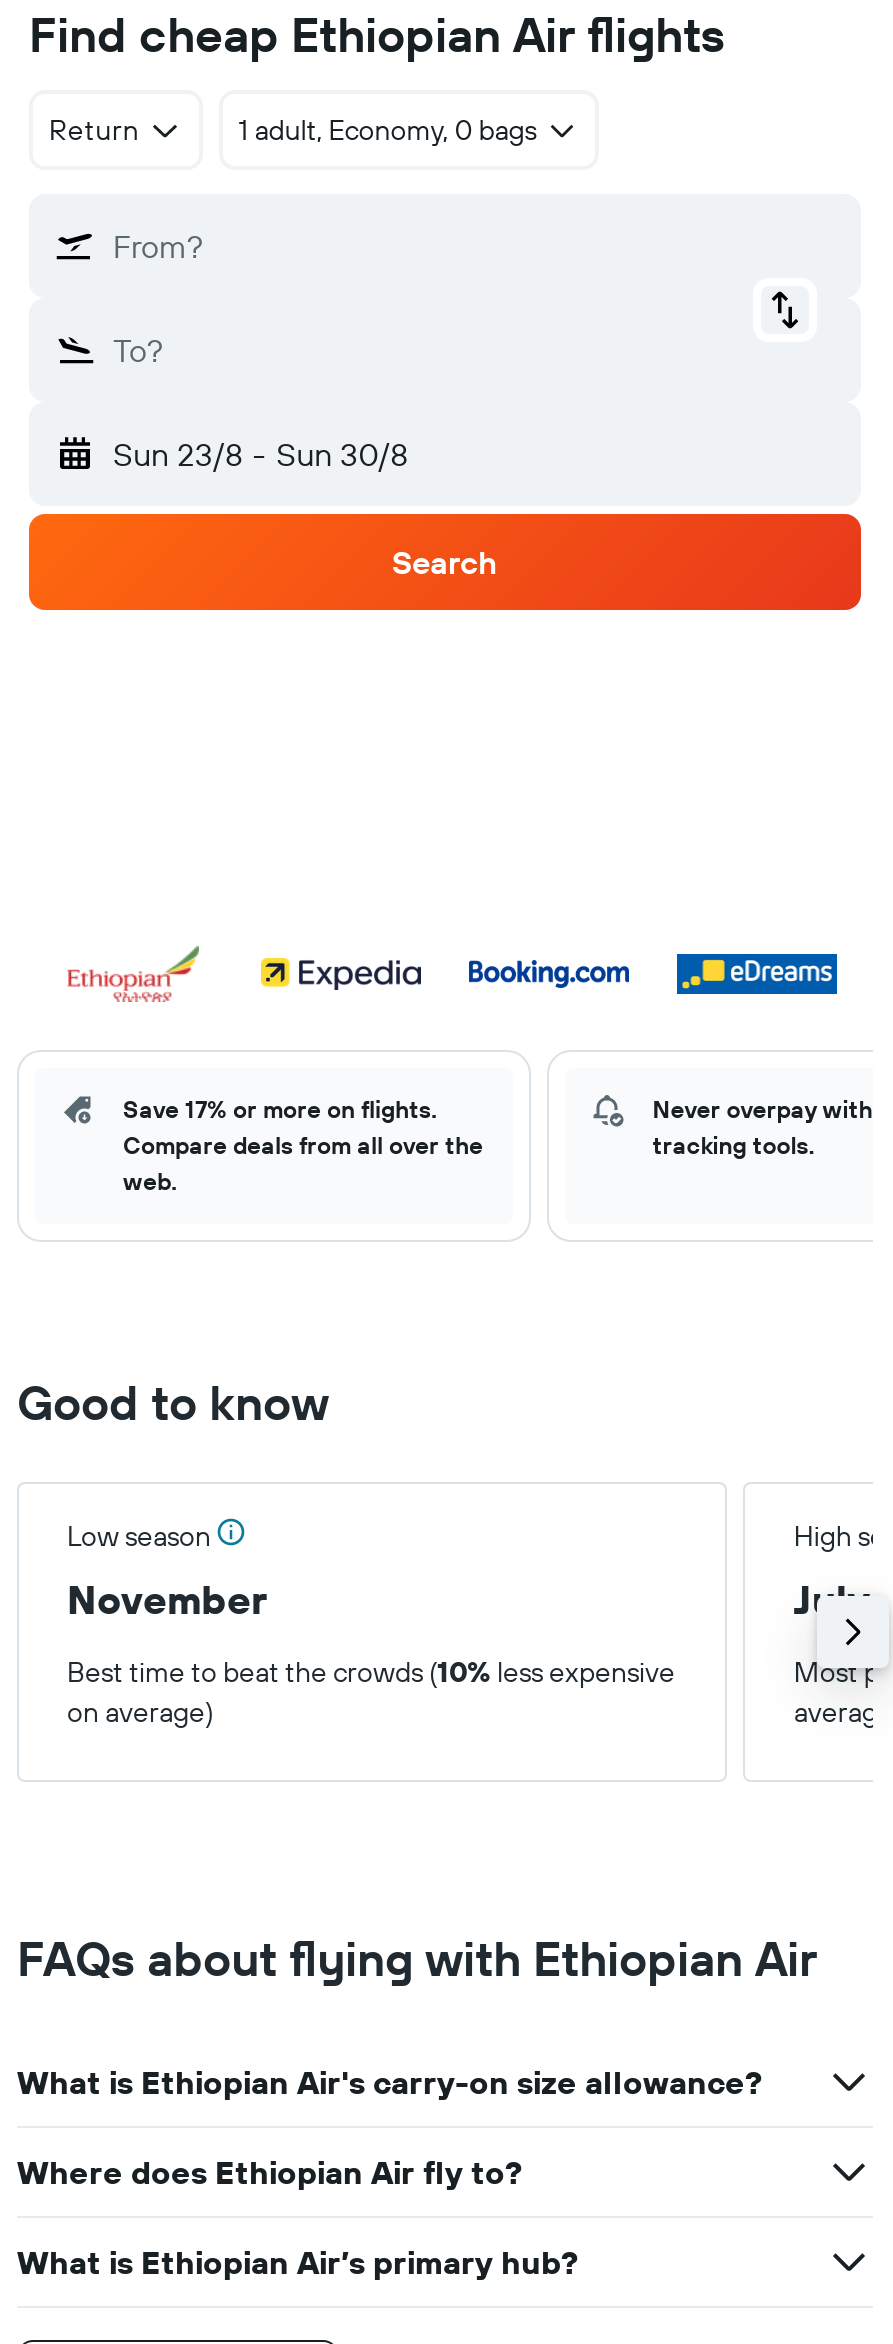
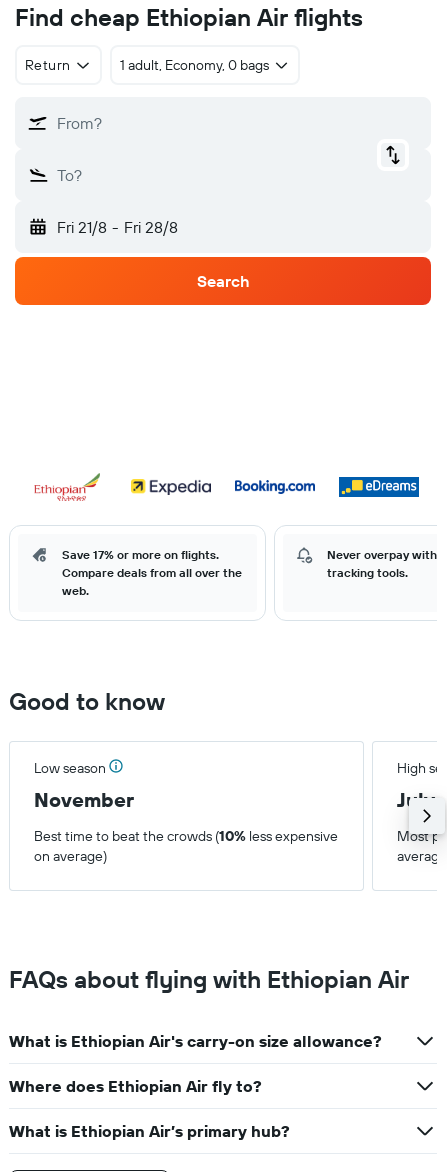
[113,434,408,474] Sun 23/8 - Sun 30/8 -> [57,217,178,237] Fri 21/8 - Fri 28/8

